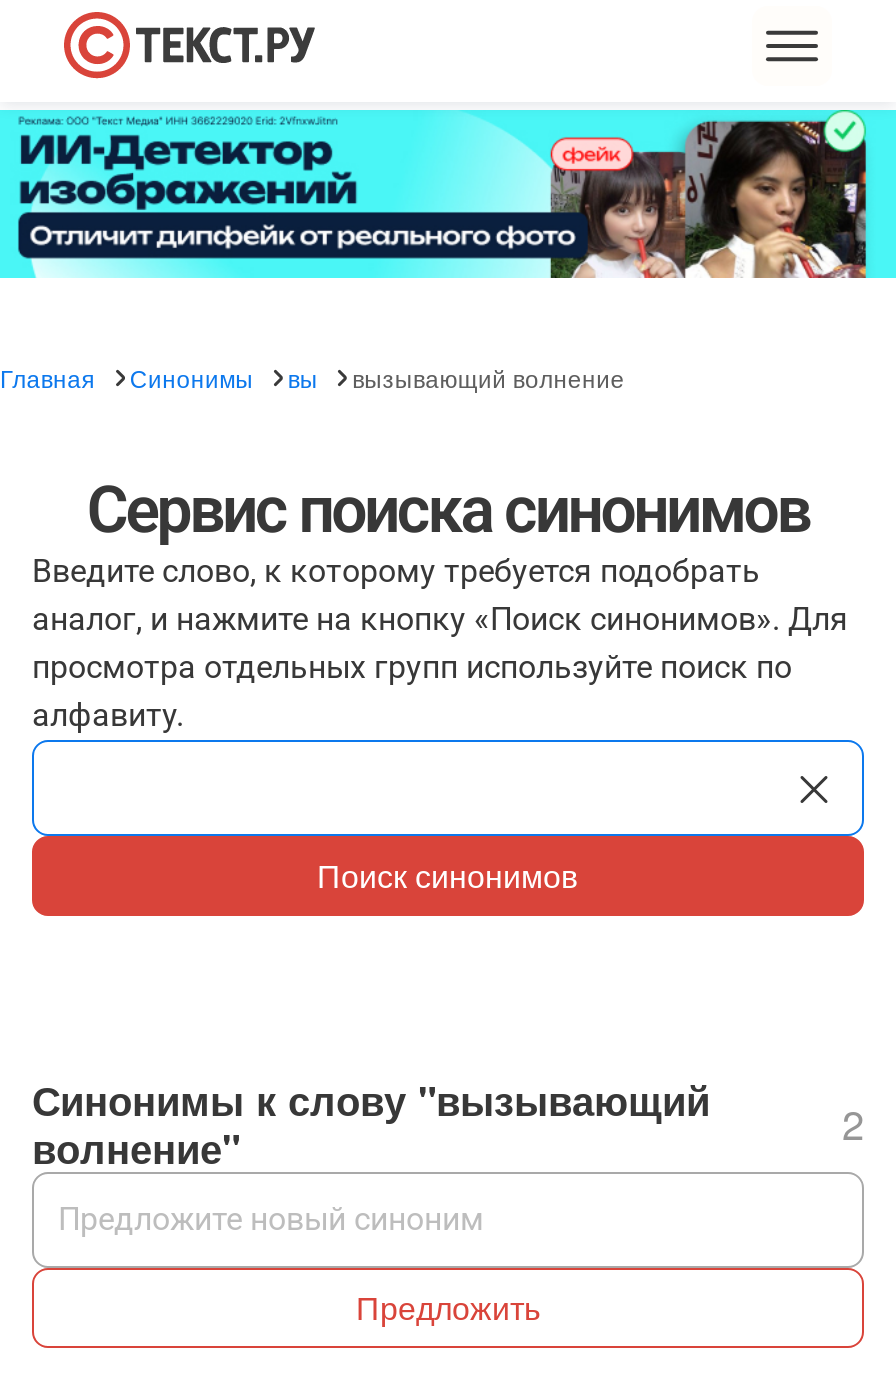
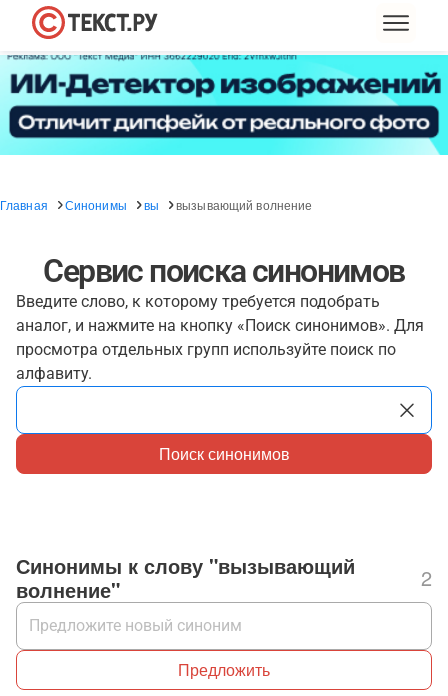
[6,108,878,280] [image] -> [3,54,442,156] [image]

